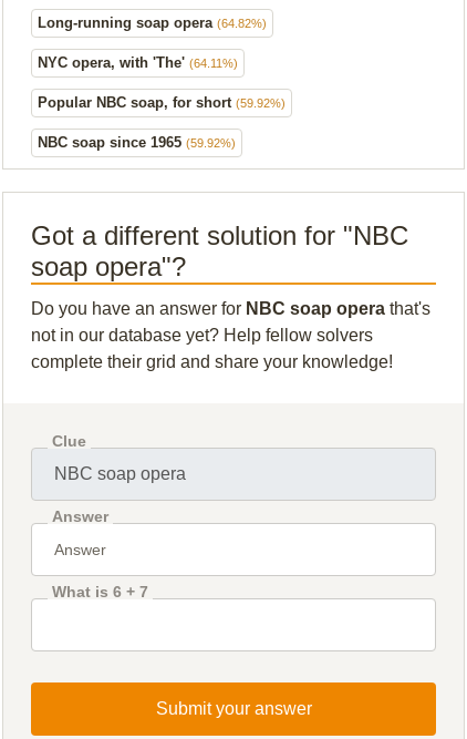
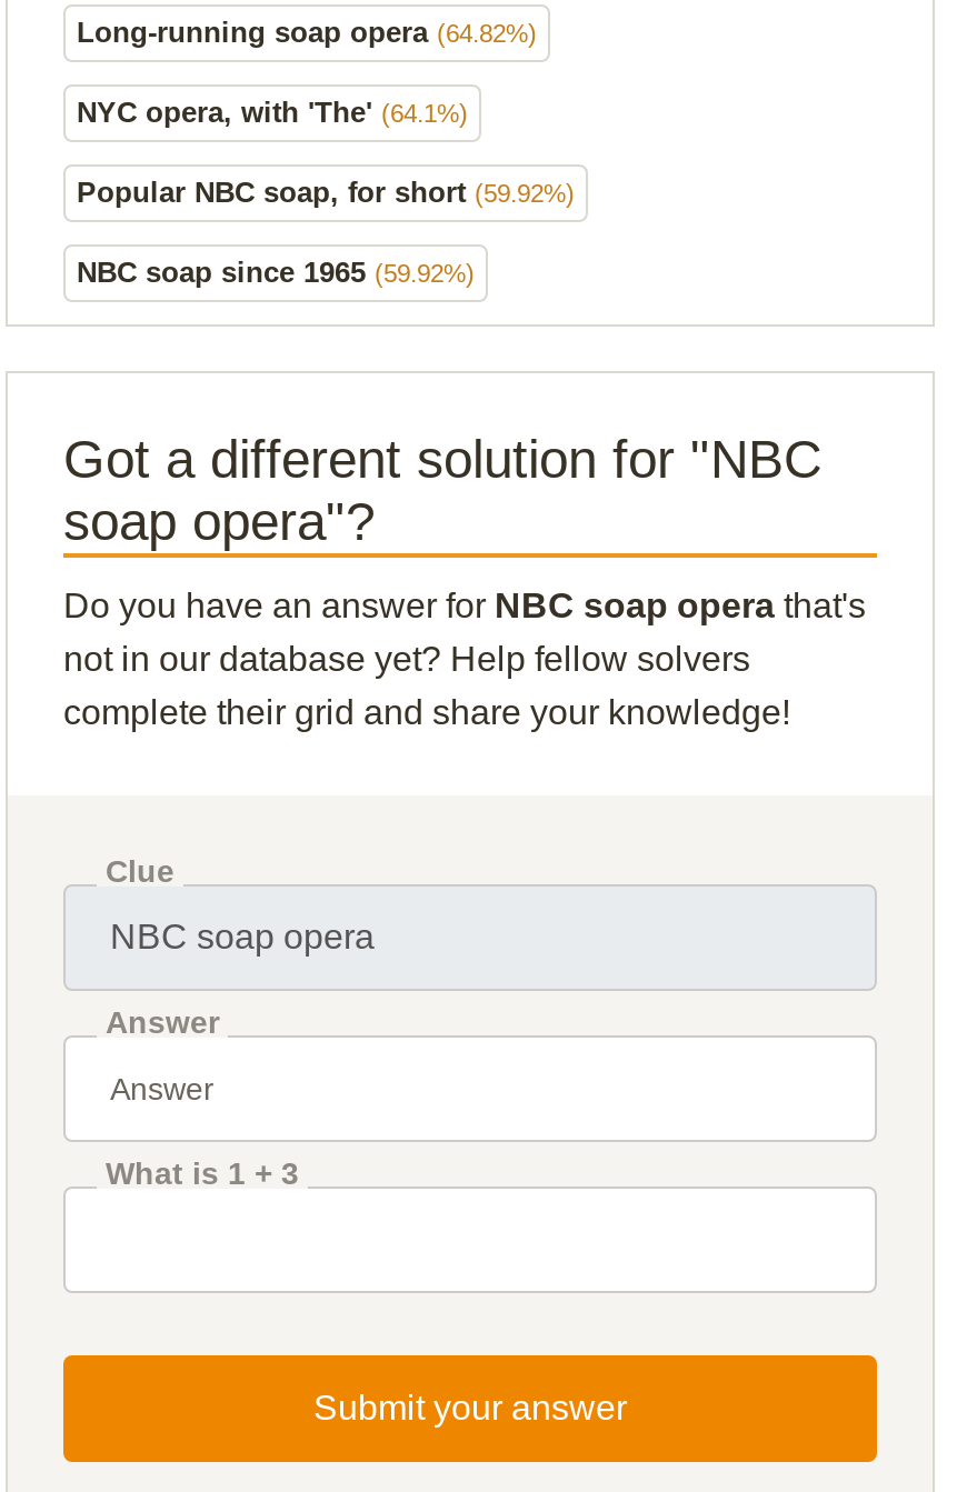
[38,54,238,70] NYC opera, with 'The' (64.11%) -> [77,95,468,128] NYC opera, with 'The' (64.1%)
[52,582,148,600] What is 6 + 7 -> [106,1154,299,1190] What is 1 + 3

